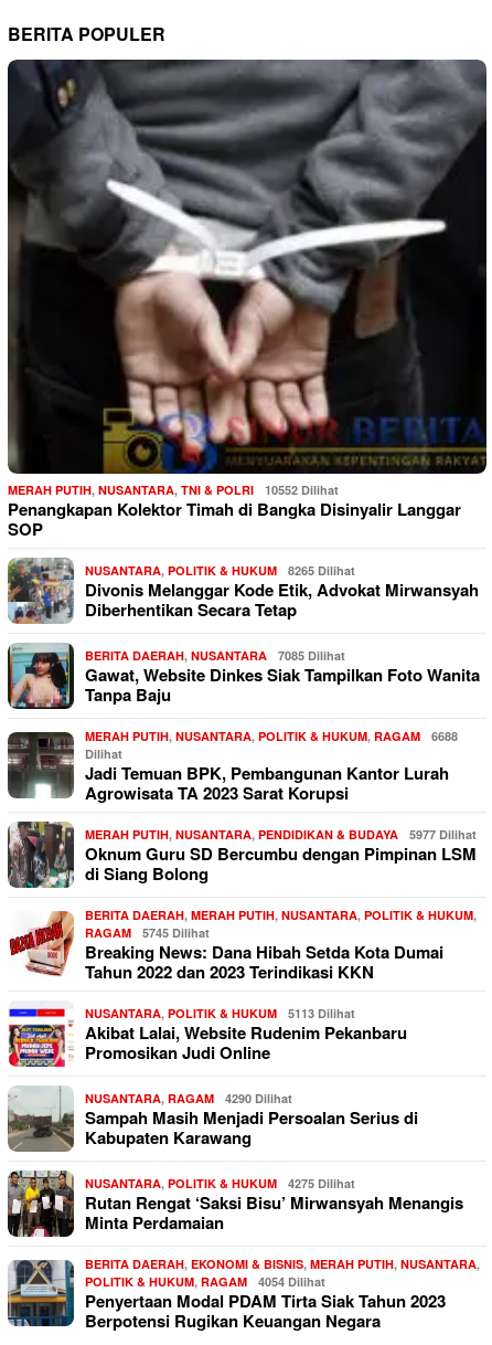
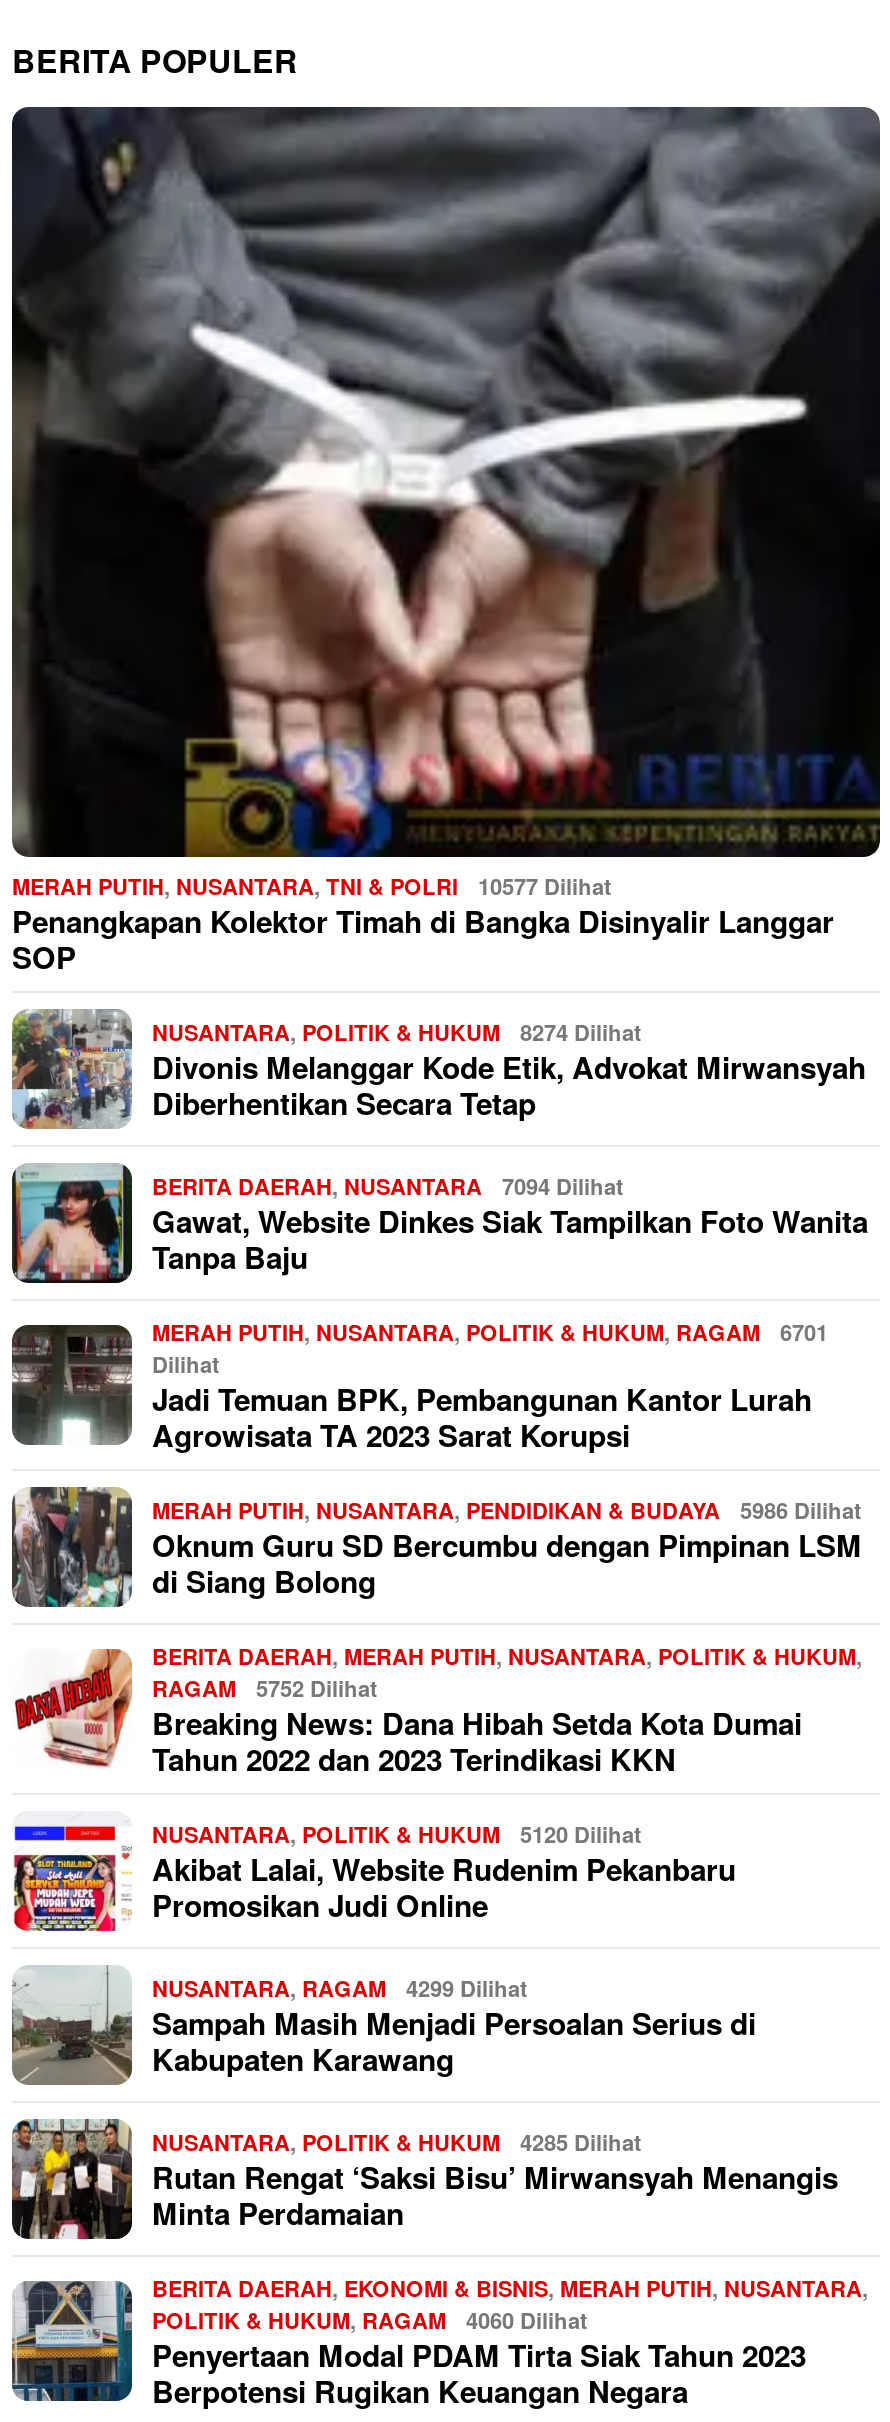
[8,481,339,498] MERAH PUTIH, NUSANTARA, TNI & POLRI 10552 Dilihat -> [12,871,612,901] MERAH PUTIH, NUSANTARA, TNI & POLRI 10577 Dilihat
[85,562,355,578] NUSANTARA, POLITIK & HUKUM 8265 Dilihat -> [152,1017,642,1047] NUSANTARA, POLITIK & HUKUM 8274 Dilihat
[85,647,345,663] BERITA DAERAH, NUSANTARA 7085 Dilihat -> [152,1171,624,1201] BERITA DAERAH, NUSANTARA 7094 Dilihat
[85,727,458,744] MERAH PUTIH, NUSANTARA, POLITIK & HUKUM, RAGAM 6688 -> [152,1317,828,1347] MERAH PUTIH, NUSANTARA, POLITIK & HUKUM, RAGAM 6701
[85,826,477,842] MERAH PUTIH, NUSANTARA, PENDIDIKAN & BUDAYA 5977 Dilihat -> [152,1495,862,1525] MERAH PUTIH, NUSANTARA, PENDIDIKAN & BUDAYA 5986 Dilihat
[85,924,210,941] RAGAM 5745 Dilihat -> [152,1673,378,1703] RAGAM 5752 Dilihat
[85,1005,355,1021] NUSANTARA, POLITIK & HUKUM 5113 Dilihat -> [152,1819,642,1849] NUSANTARA, POLITIK & HUKUM 5120 Dilihat
[85,1090,292,1106] NUSANTARA, RAGAM 4290 Dilihat -> [152,1973,528,2003] NUSANTARA, RAGAM 4299 Dilihat
[85,1175,355,1191] NUSANTARA, POLITIK & HUKUM 4275 Dilihat -> [152,2127,642,2157] NUSANTARA, POLITIK & HUKUM 4285 Dilihat
[85,1273,325,1290] POLITIK & HUKUM, RAGAM 4054 Dilihat -> [152,2305,588,2335] POLITIK & HUKUM, RAGAM 4060 Dilihat

